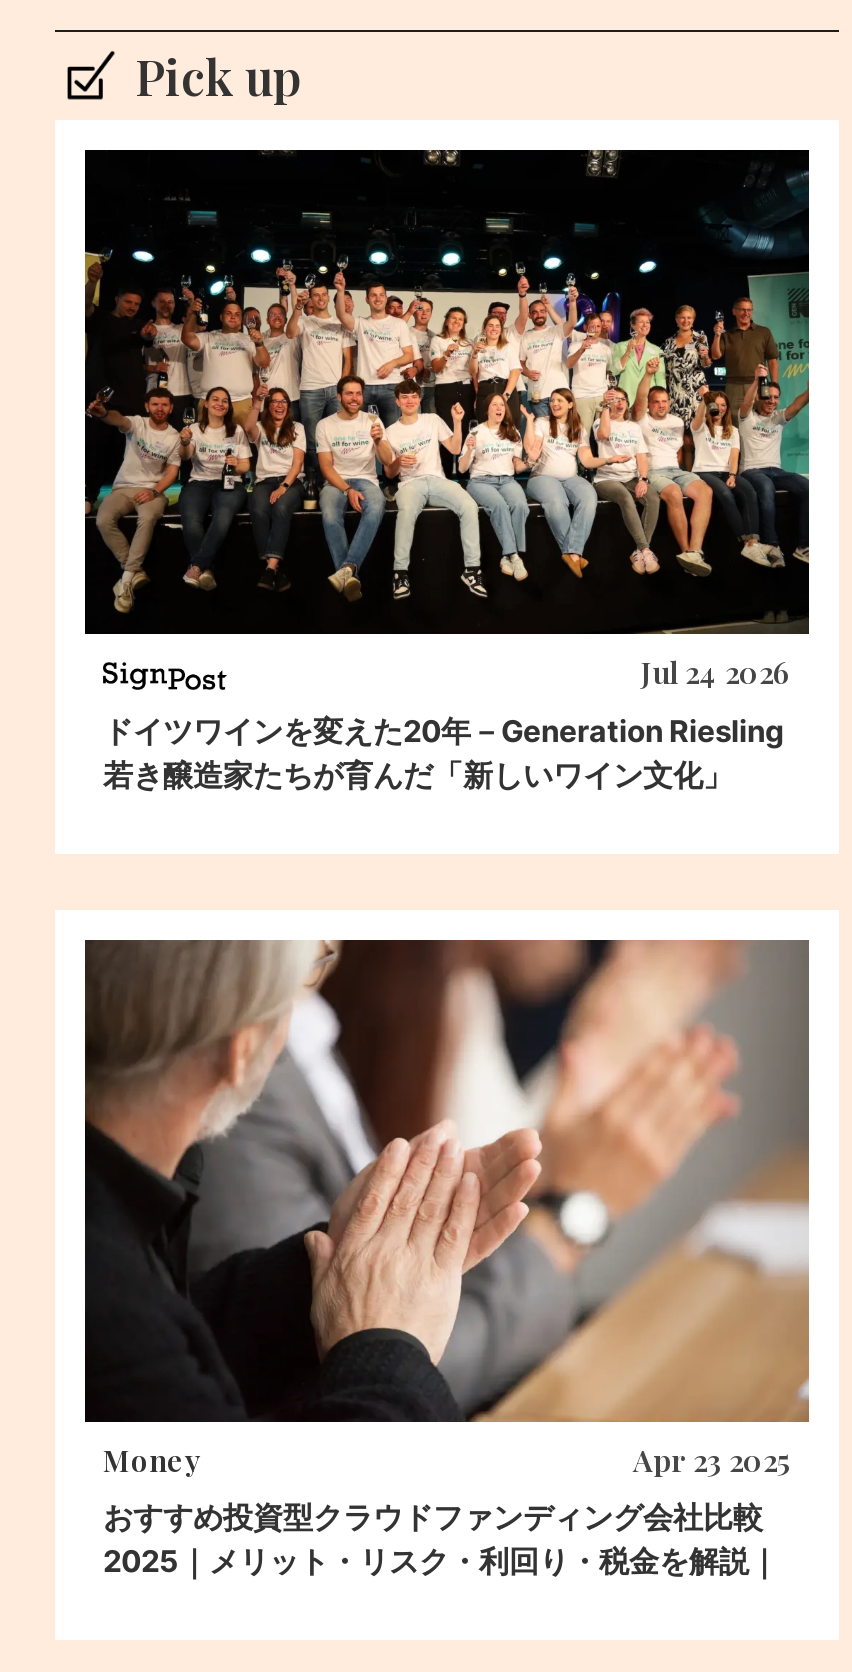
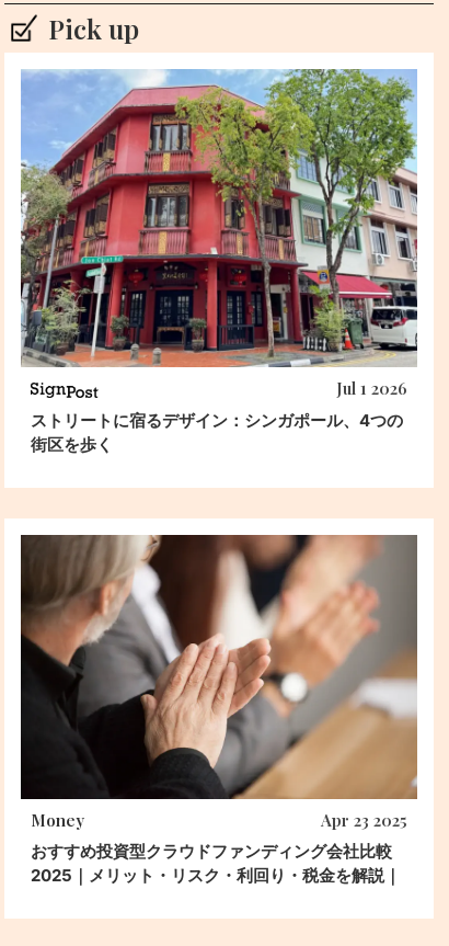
[83,148,811,691] [image] | Jul 24 2026 -> [20,68,417,399] [image] | Jul 1 2026
[103,711,785,793] ドイツワインを変えた20年－Generation Riesling | 若き醸造家たちが育んだ「新しいワイン文化」 -> [31,410,403,455] ストリートに宿るデザイン：シンガポール、4つの | 街区を歩く

